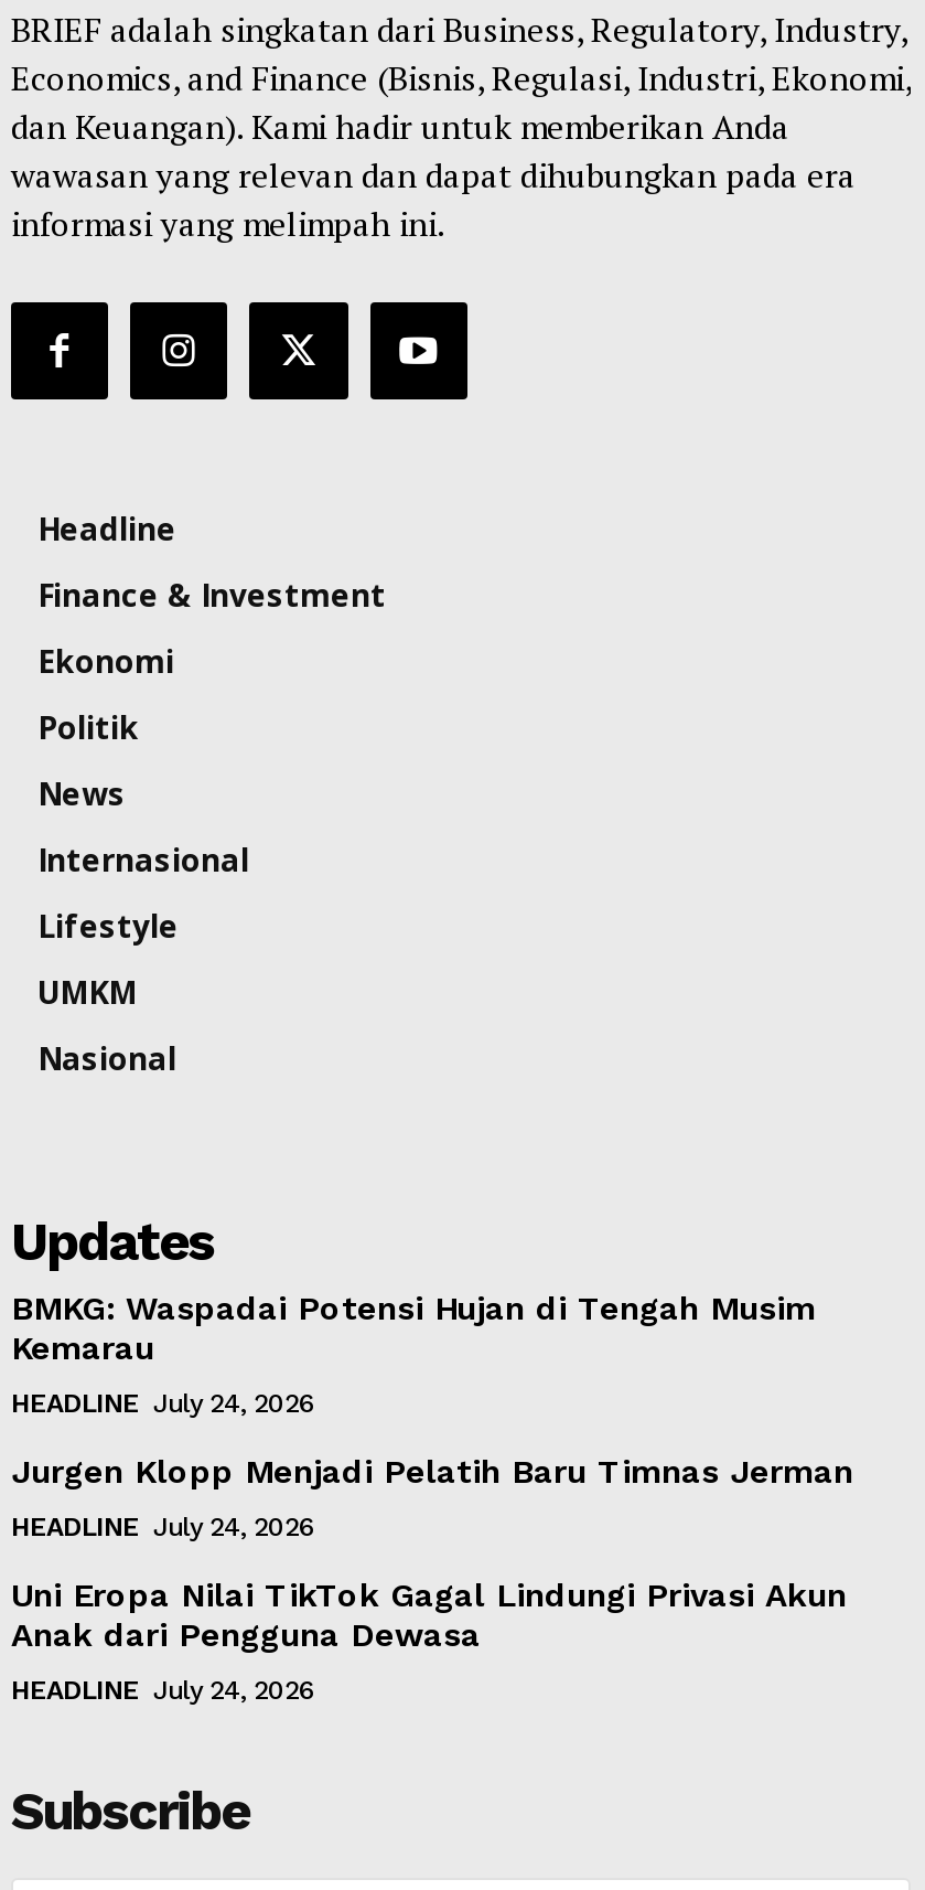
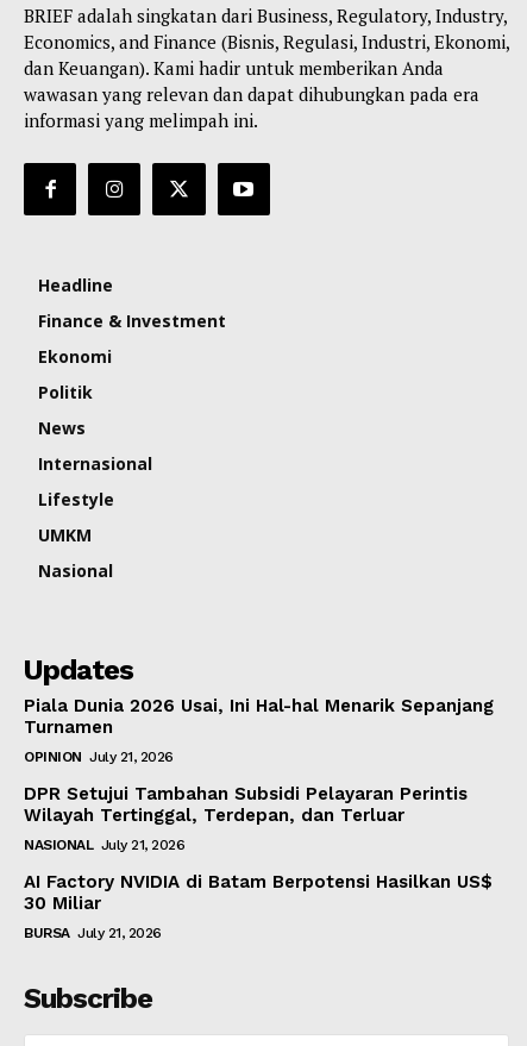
[11,1289,816,1369] BMKG: Waspadai Potensi Hujan di Tengah Musim | Kemarau -> [24,695,494,738] Piala Dunia 2026 Usai, Ini Hal-hal Menarik Sepanjang | Turnamen
[11,1389,315,1420] HEADLINE July 24, 2026 -> [24,749,173,766] OPINION July 21, 2026
[11,1453,853,1492] Jurgen Klopp Menjadi Pelatih Baru Timnas Jerman -> [24,783,468,826] DPR Setujui Tambahan Subsidi Pelayaran Perintis | Wilayah Tertinggal, Terdepan, dan Terluar
[11,1512,315,1543] HEADLINE July 24, 2026 -> [24,837,184,854] NASIONAL July 21, 2026
[11,1576,847,1656] Uni Eropa Nilai TikTok Gagal Lindungi Privasi Akun | Anak dari Pengguna Dewasa -> [24,871,493,914] AI Factory NVIDIA di Batam Berpotensi Hasilkan US$ | 30 Miliar
[11,1676,315,1706] HEADLINE July 24, 2026 -> [24,925,161,942] BURSA July 21, 2026

